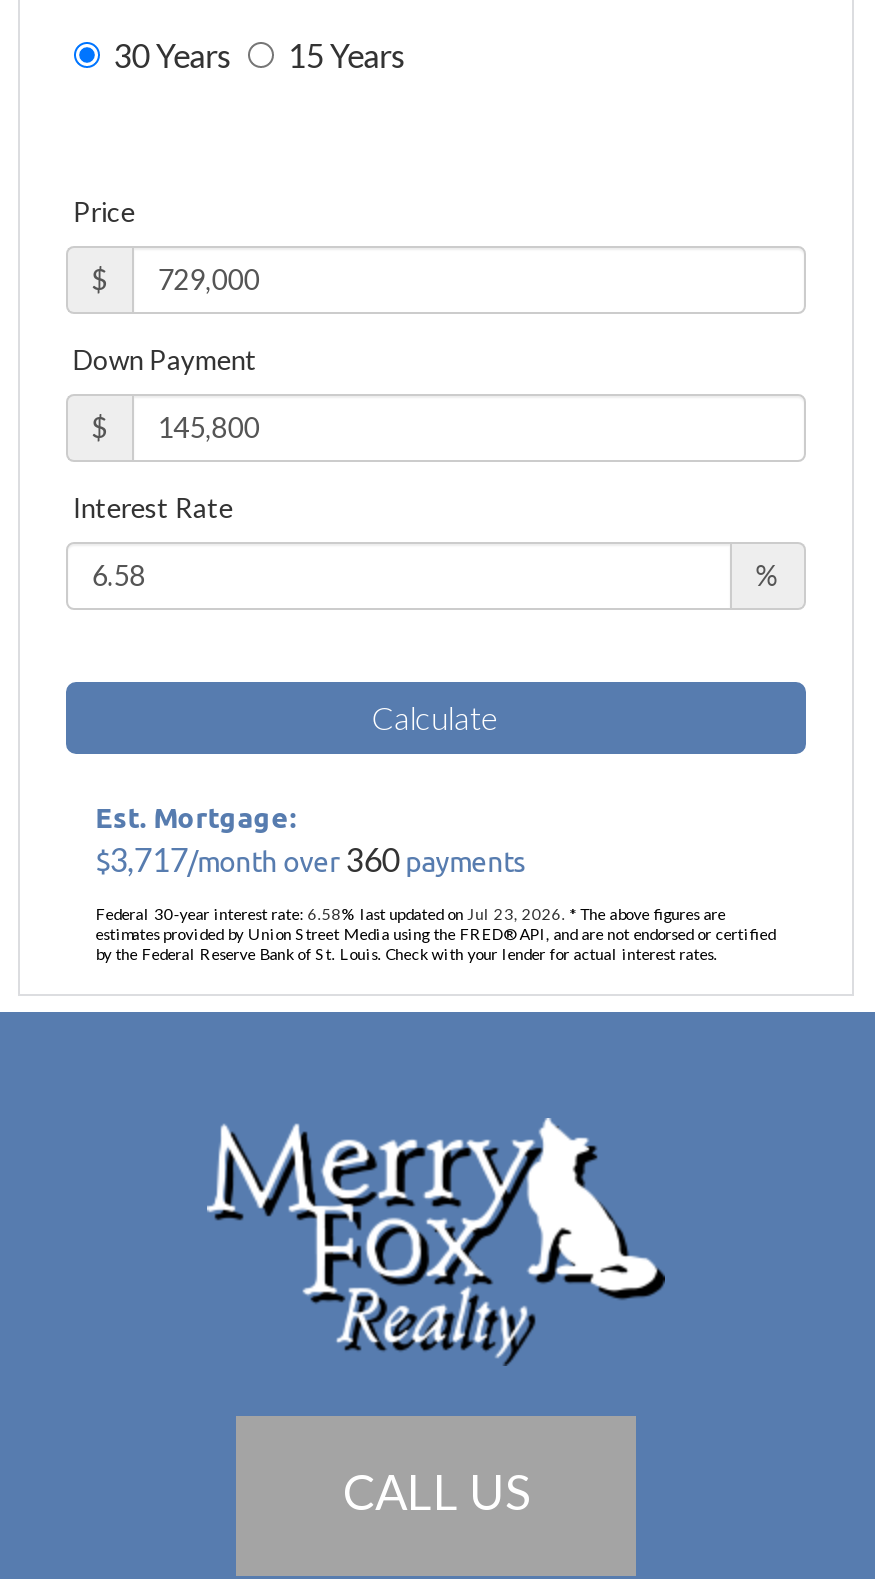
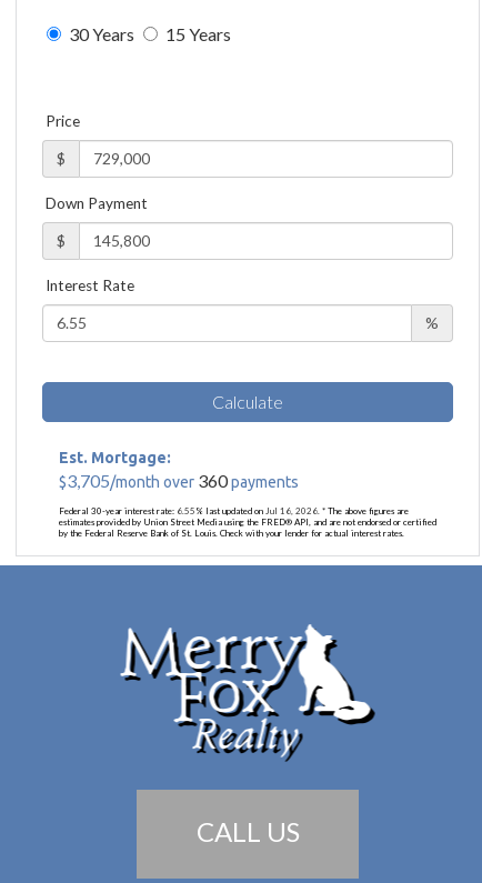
[95,840,527,878] $3,717/month over 360 payments -> [59,470,298,491] $3,705/month over 360 payments
[95,904,725,924] Federal 30-year interest rate: 6.58% last updated on Jul 23, 2026. * The above figures are -> [59,506,408,517] Federal 30-year interest rate: 6.55% last updated on Jul 16, 2026. * The above figures are

